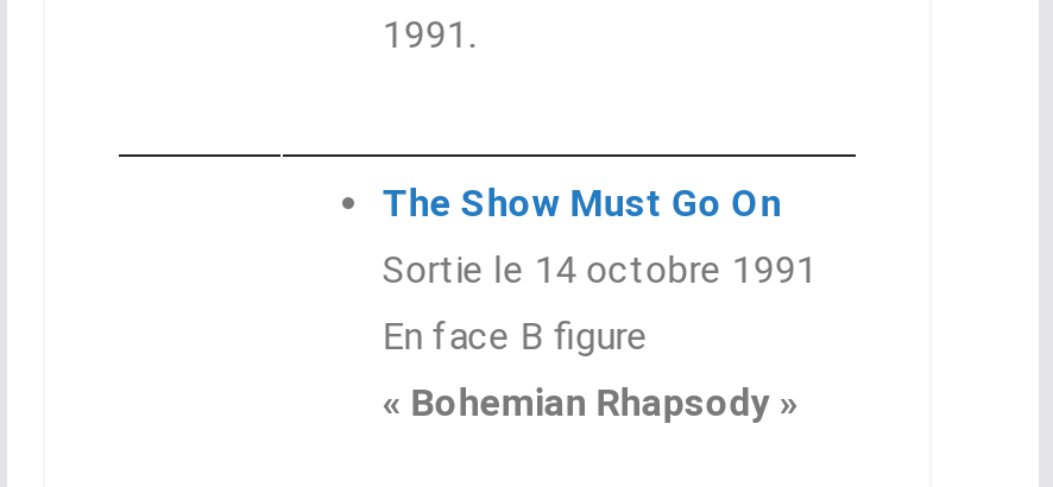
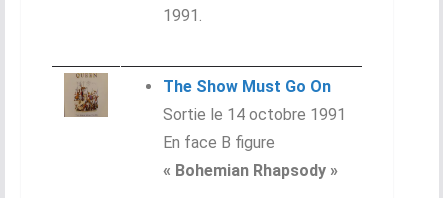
none -> [63,72,109,118] [image]

